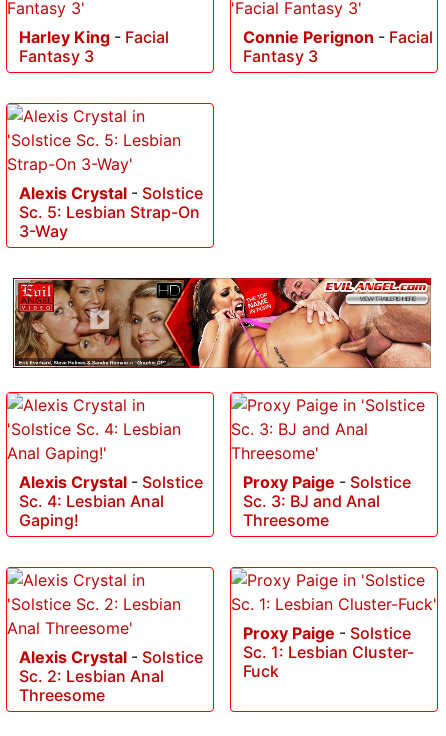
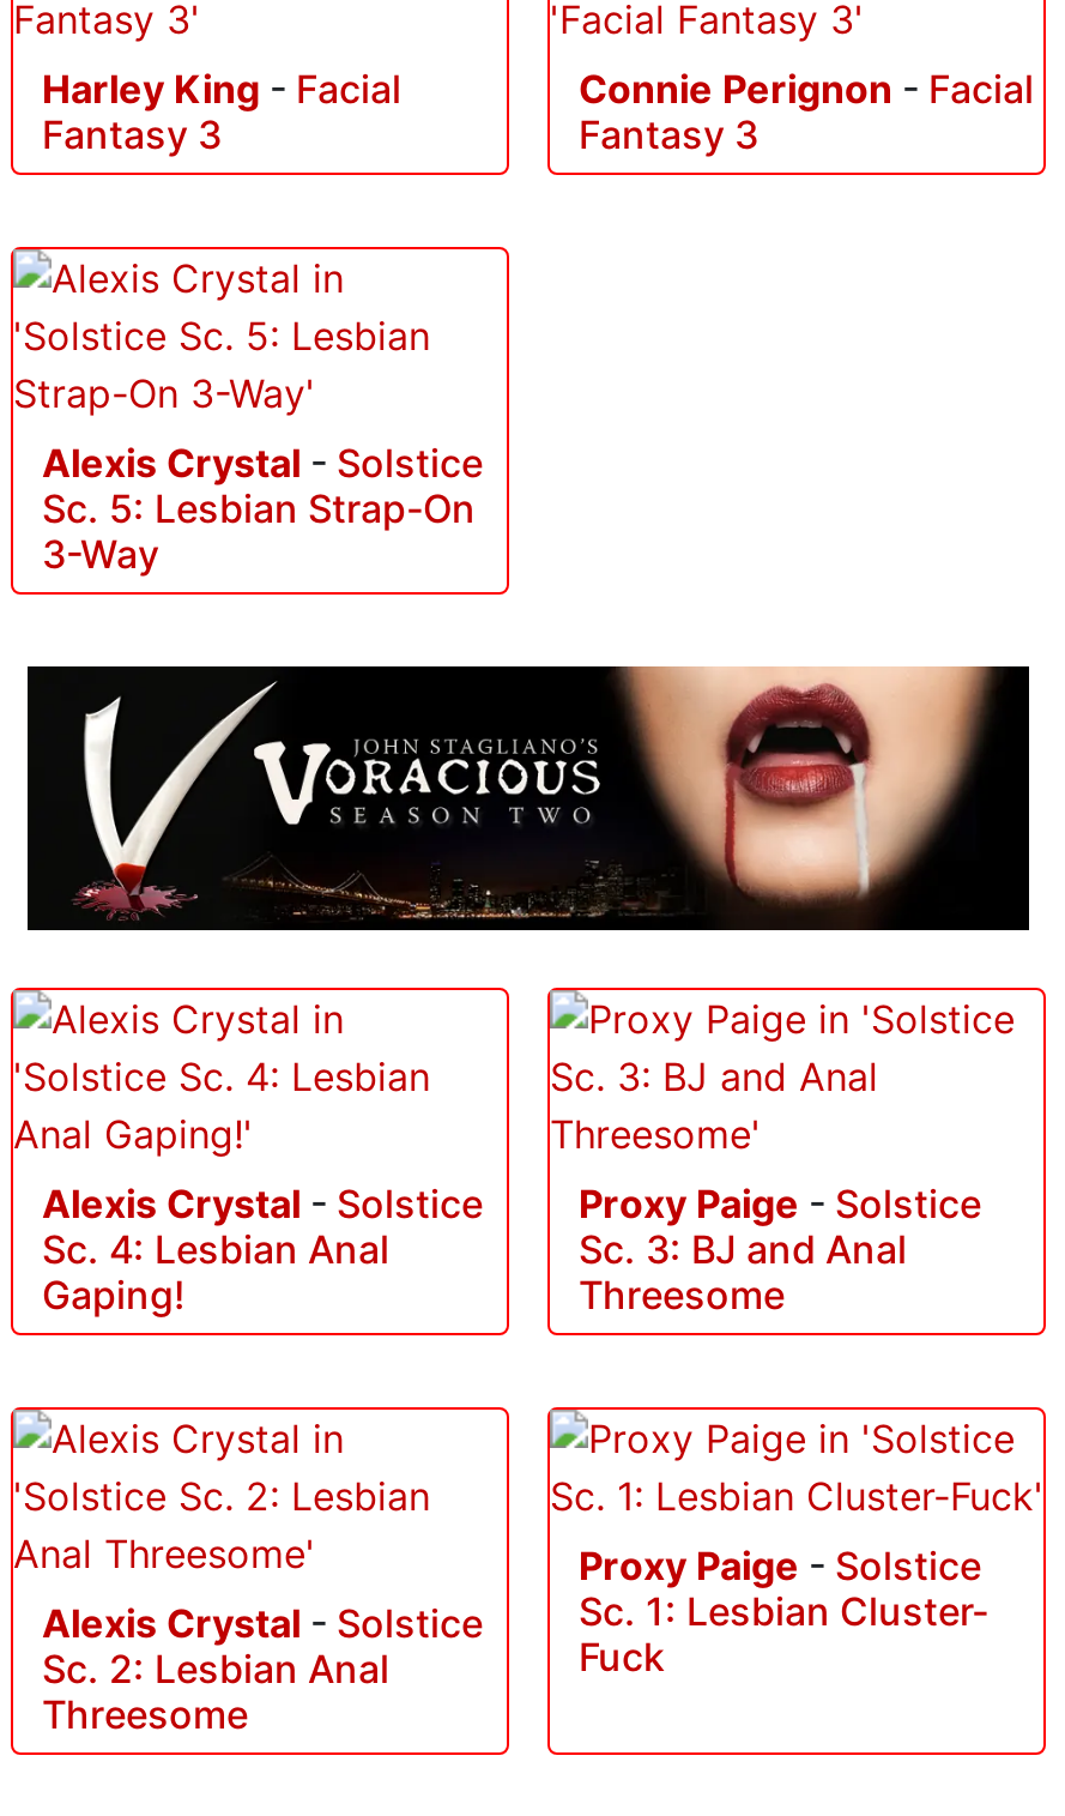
[12,277,432,369] [image] -> [25,664,1031,933] [image]

